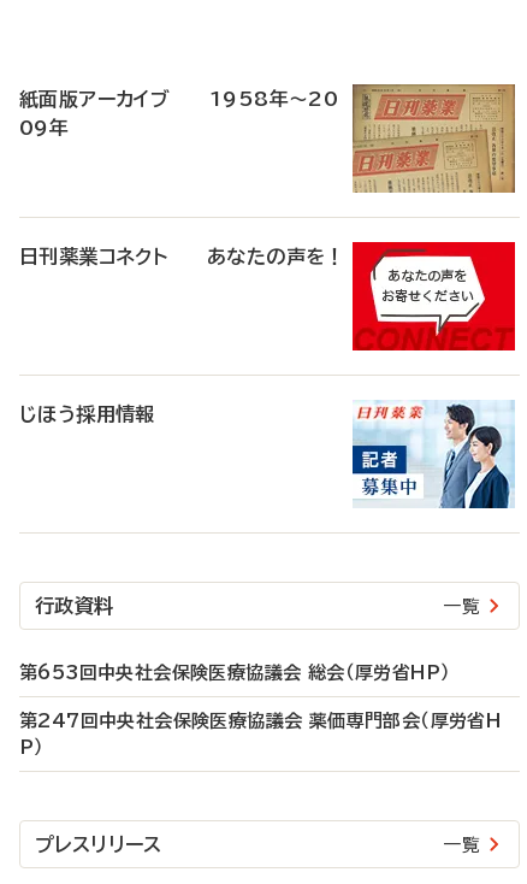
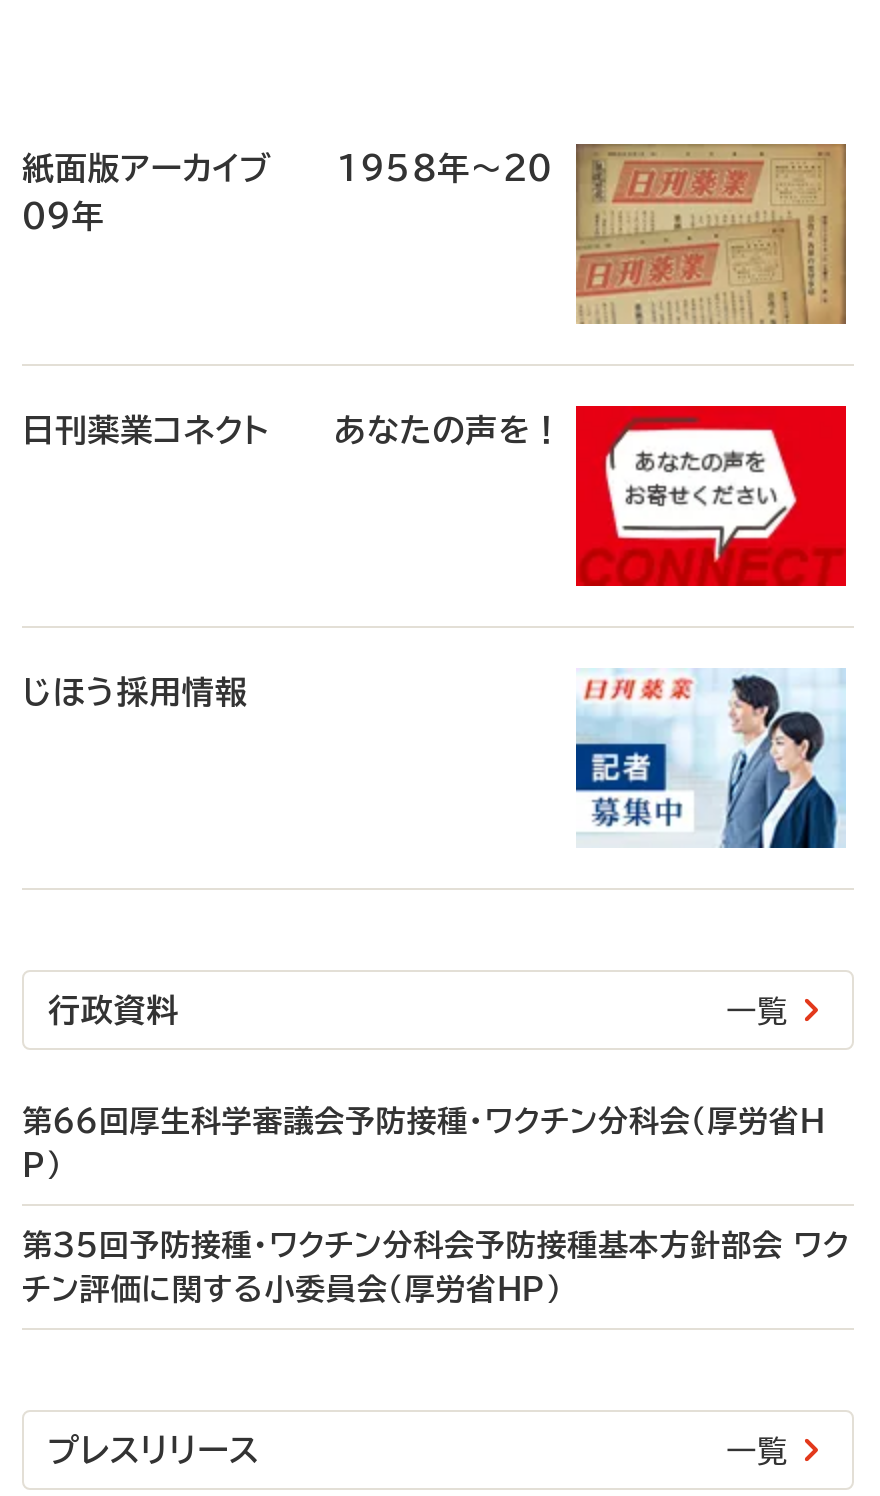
[19,664,501,730] 第653回中央社会保険医療協議会 総会（厚労省HP） | 第247回中央社会保険医療協議会 薬価専門部会（厚労省H -> [22,1106,824,1136] 第66回厚生科学審議会予防接種・ワクチン分科会（厚労省H
moved [19,738,44,756] -> [22,1150,64,1180]: P）
none -> [22,1230,849,1304] 第35回予防接種・ワクチン分科会予防接種基本方針部会 ワク | チン評価に関する小委員会（厚労省HP）

